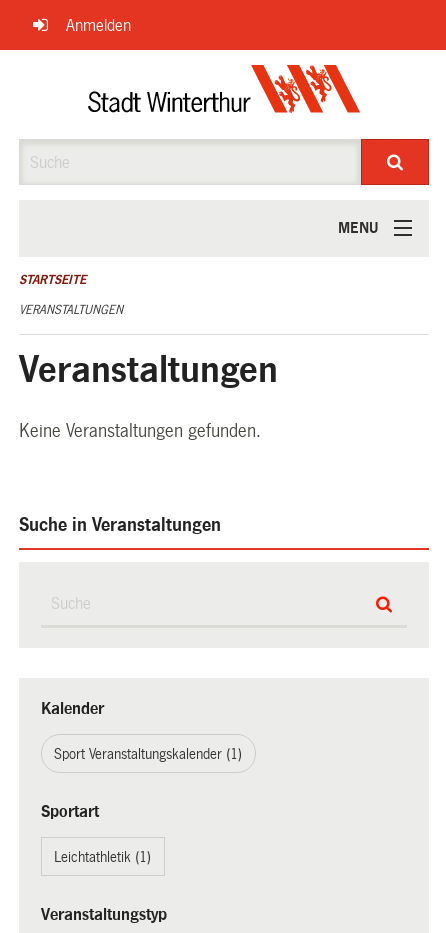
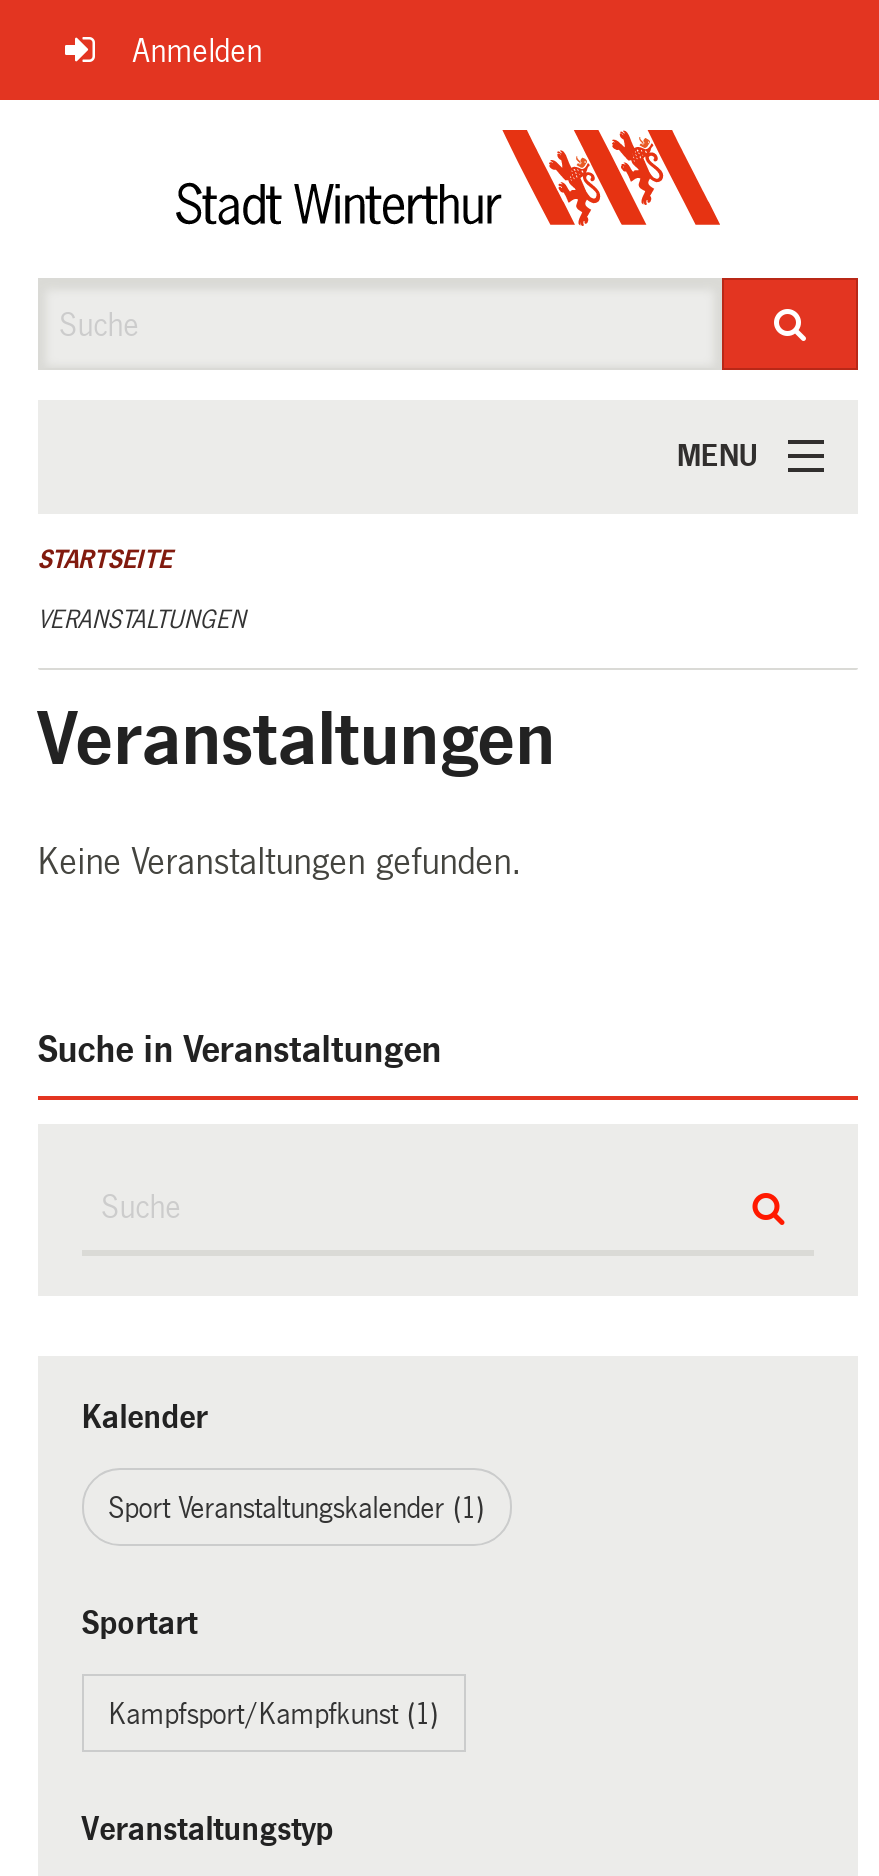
[54,848,151,864] Leichtathletik (1) -> [108,1697,438,1729] Kampfsport/Kampfkunst (1)

